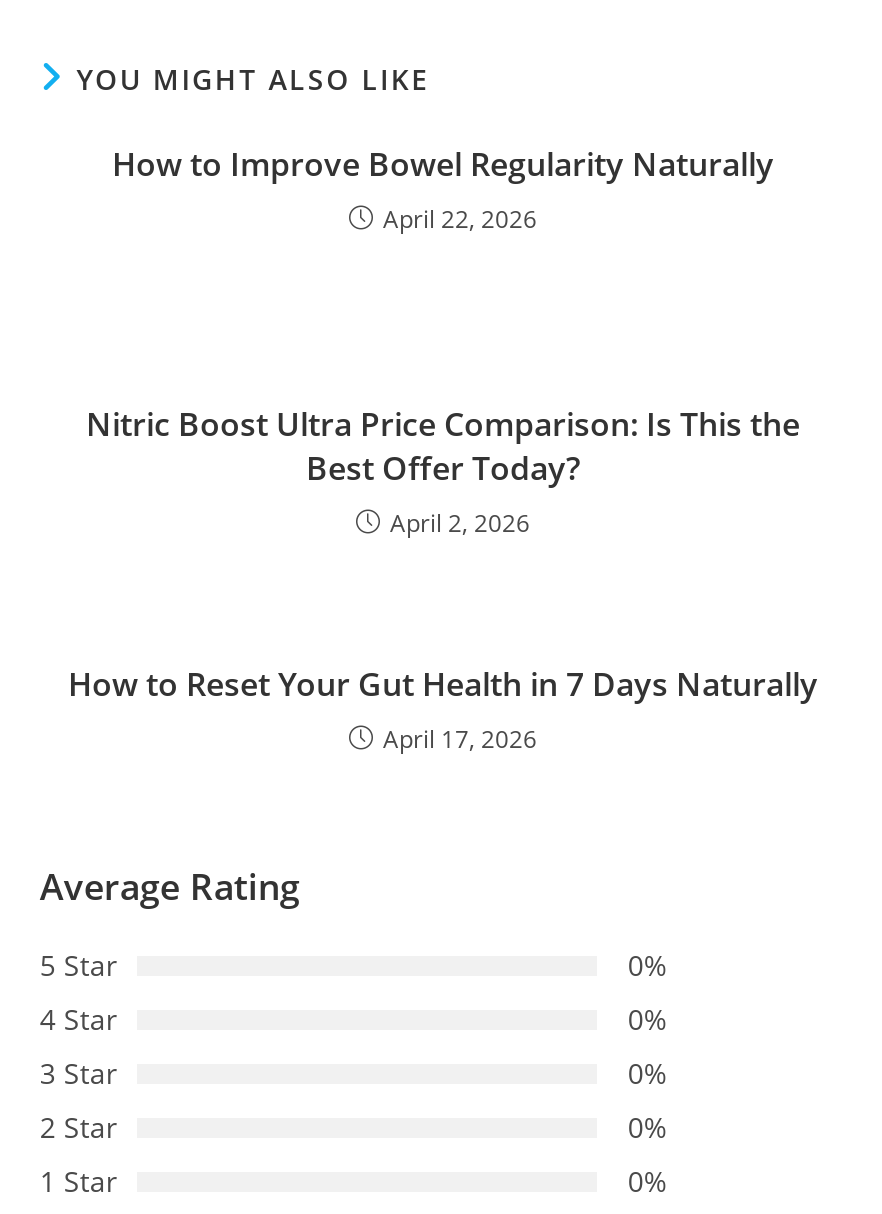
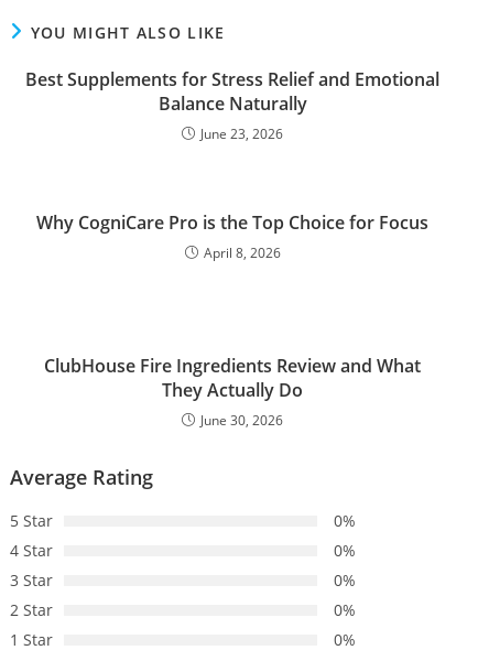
[112,142,774,236] How to Improve Bowel Regularity Naturally | April 22, 2026 -> [25,67,439,143] Best Supplements for Stress Relief and Emotional | Balance Naturally | June 23, 2026
[86,402,800,540] Nitric Boost Ultra Price Comparison: Is This the | Best Offer Today? | April 2, 2026 -> [36,210,428,262] Why CogniCare Pro is the Top Choice for Focus | April 8, 2026
[68,662,818,756] How to Reset Your Gut Health in 7 Days Naturally | April 17, 2026 -> [44,354,421,430] ClubHouse Fire Ingredients Review and What | They Actually Do | June 30, 2026

